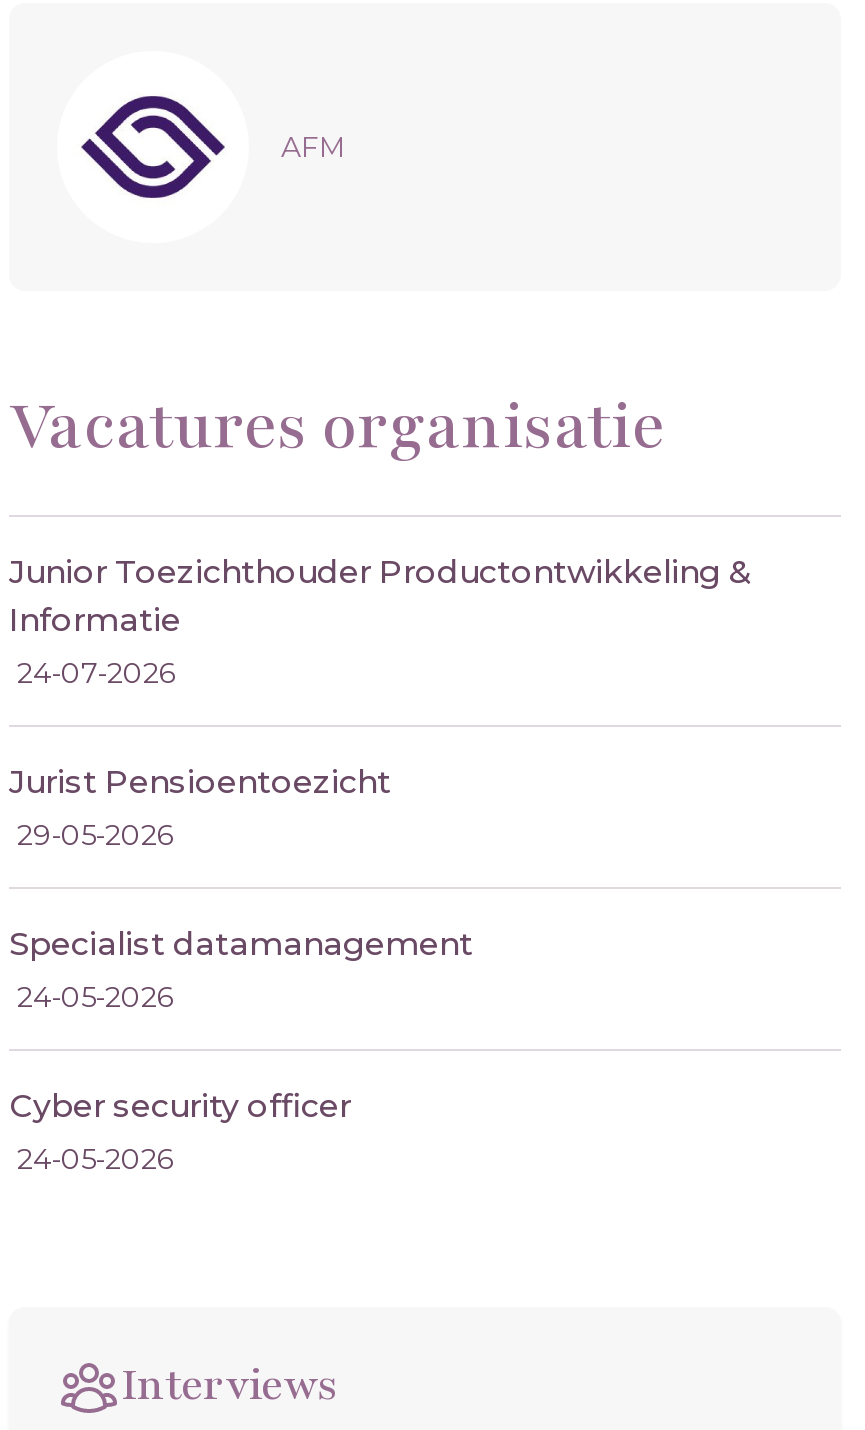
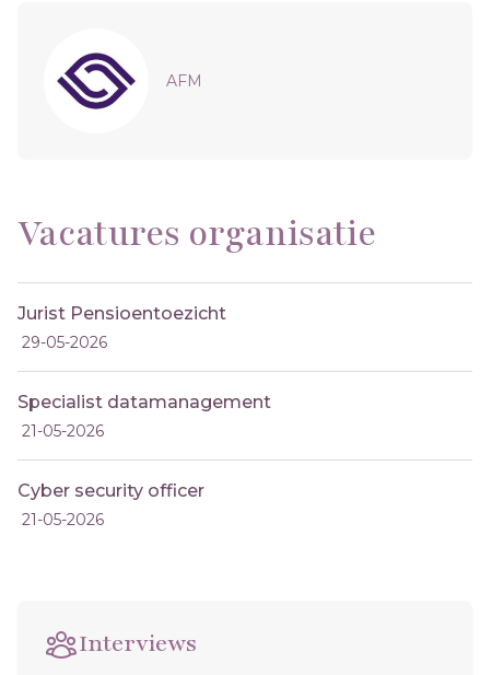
[9,553,753,691] Junior Toezichthouder Productontwikkeling & | Informatie | 24-07-2026 -> none
[17,979,173,1015] 24-05-2026 -> [22,421,104,441] 21-05-2026
[17,1141,173,1177] 24-05-2026 -> [22,510,104,529] 21-05-2026

